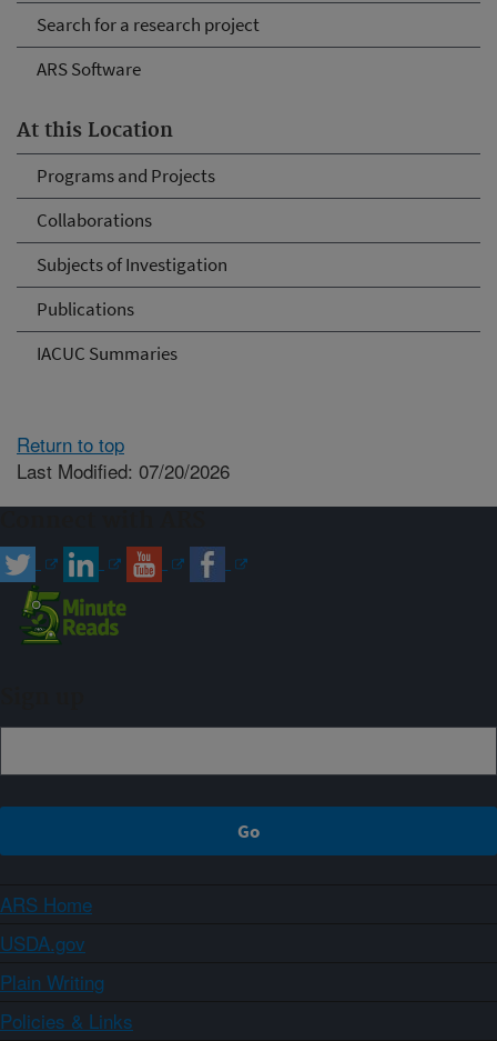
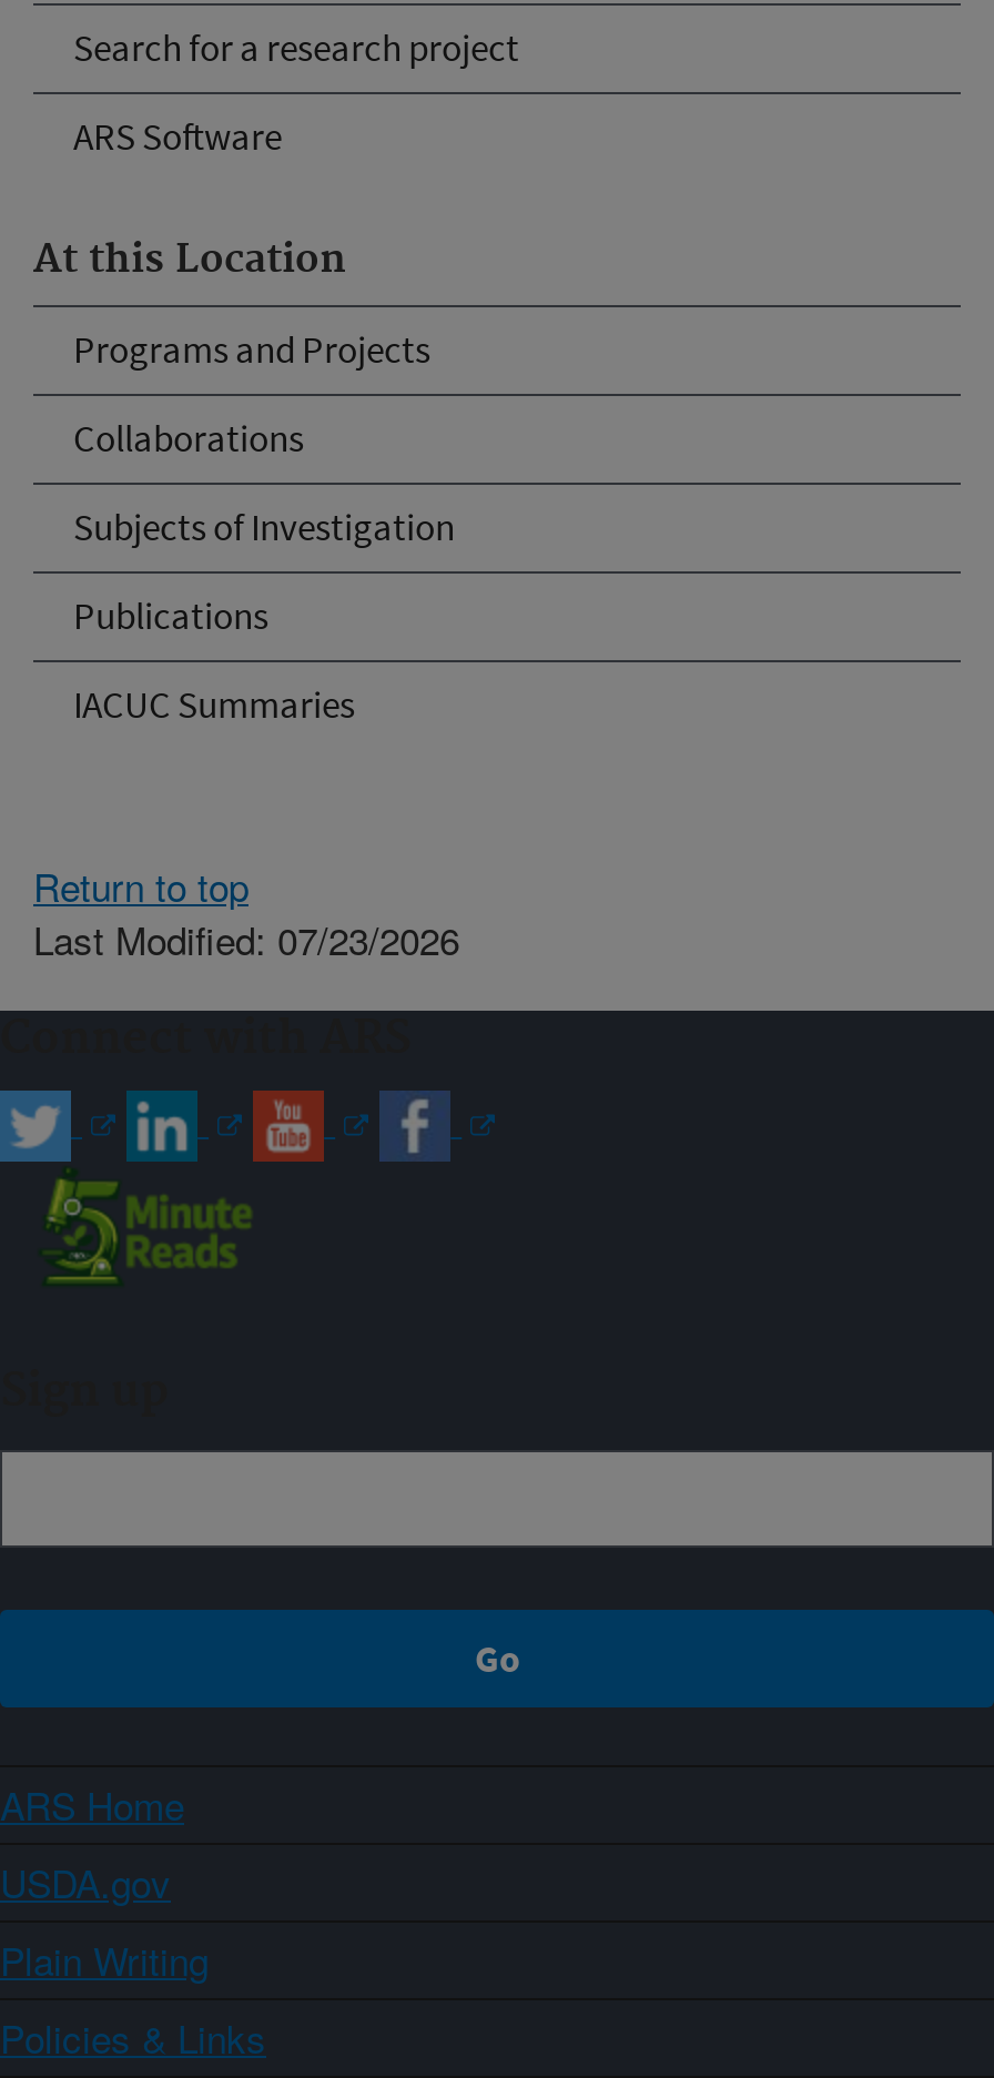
[17,456,230,484] Last Modified: 07/20/2026 -> [33,910,459,965] Last Modified: 07/23/2026

